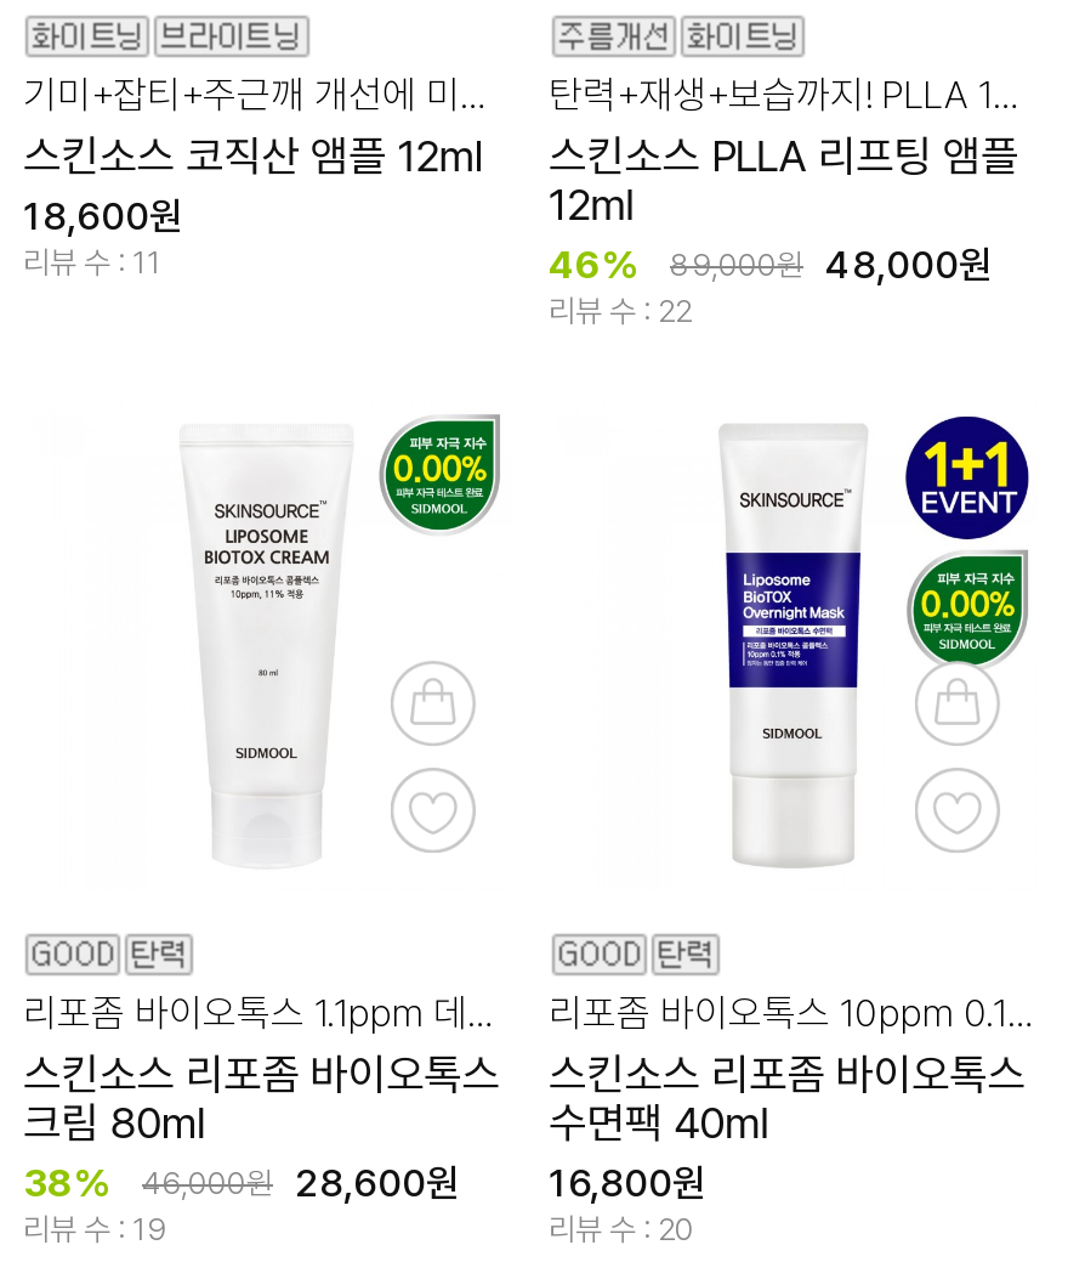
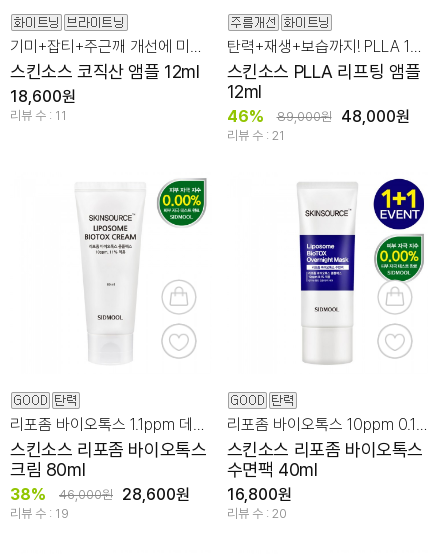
[549,293,692,330] 리뷰 수 : 22 -> [226,128,284,143] 리뷰 수 : 21

